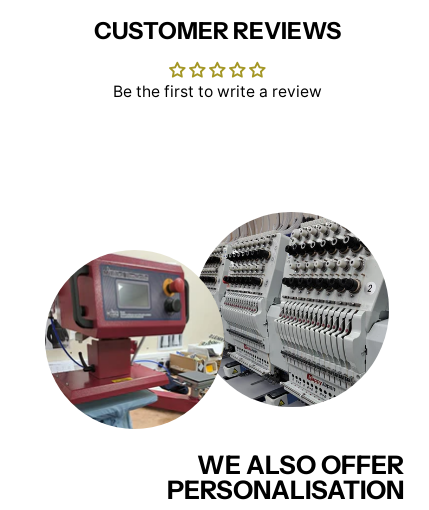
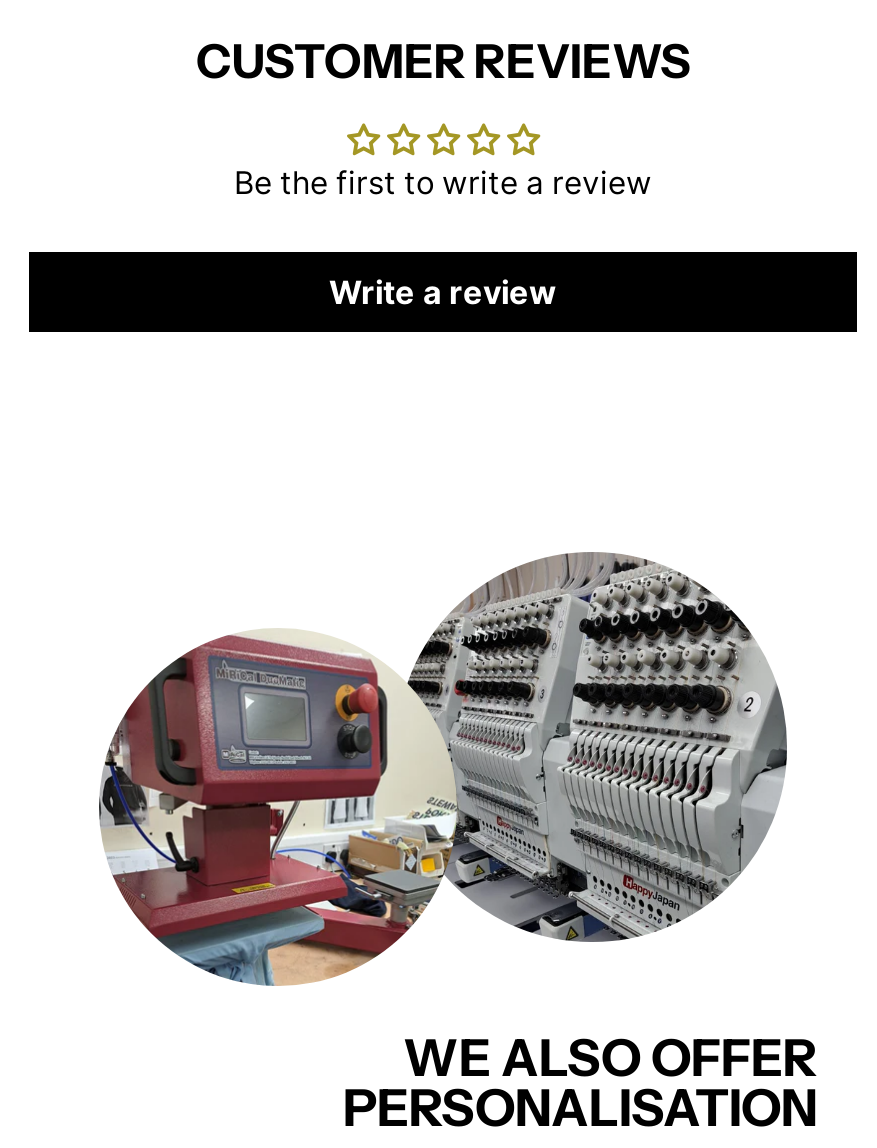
none -> [329,272,557,312] Write a review

